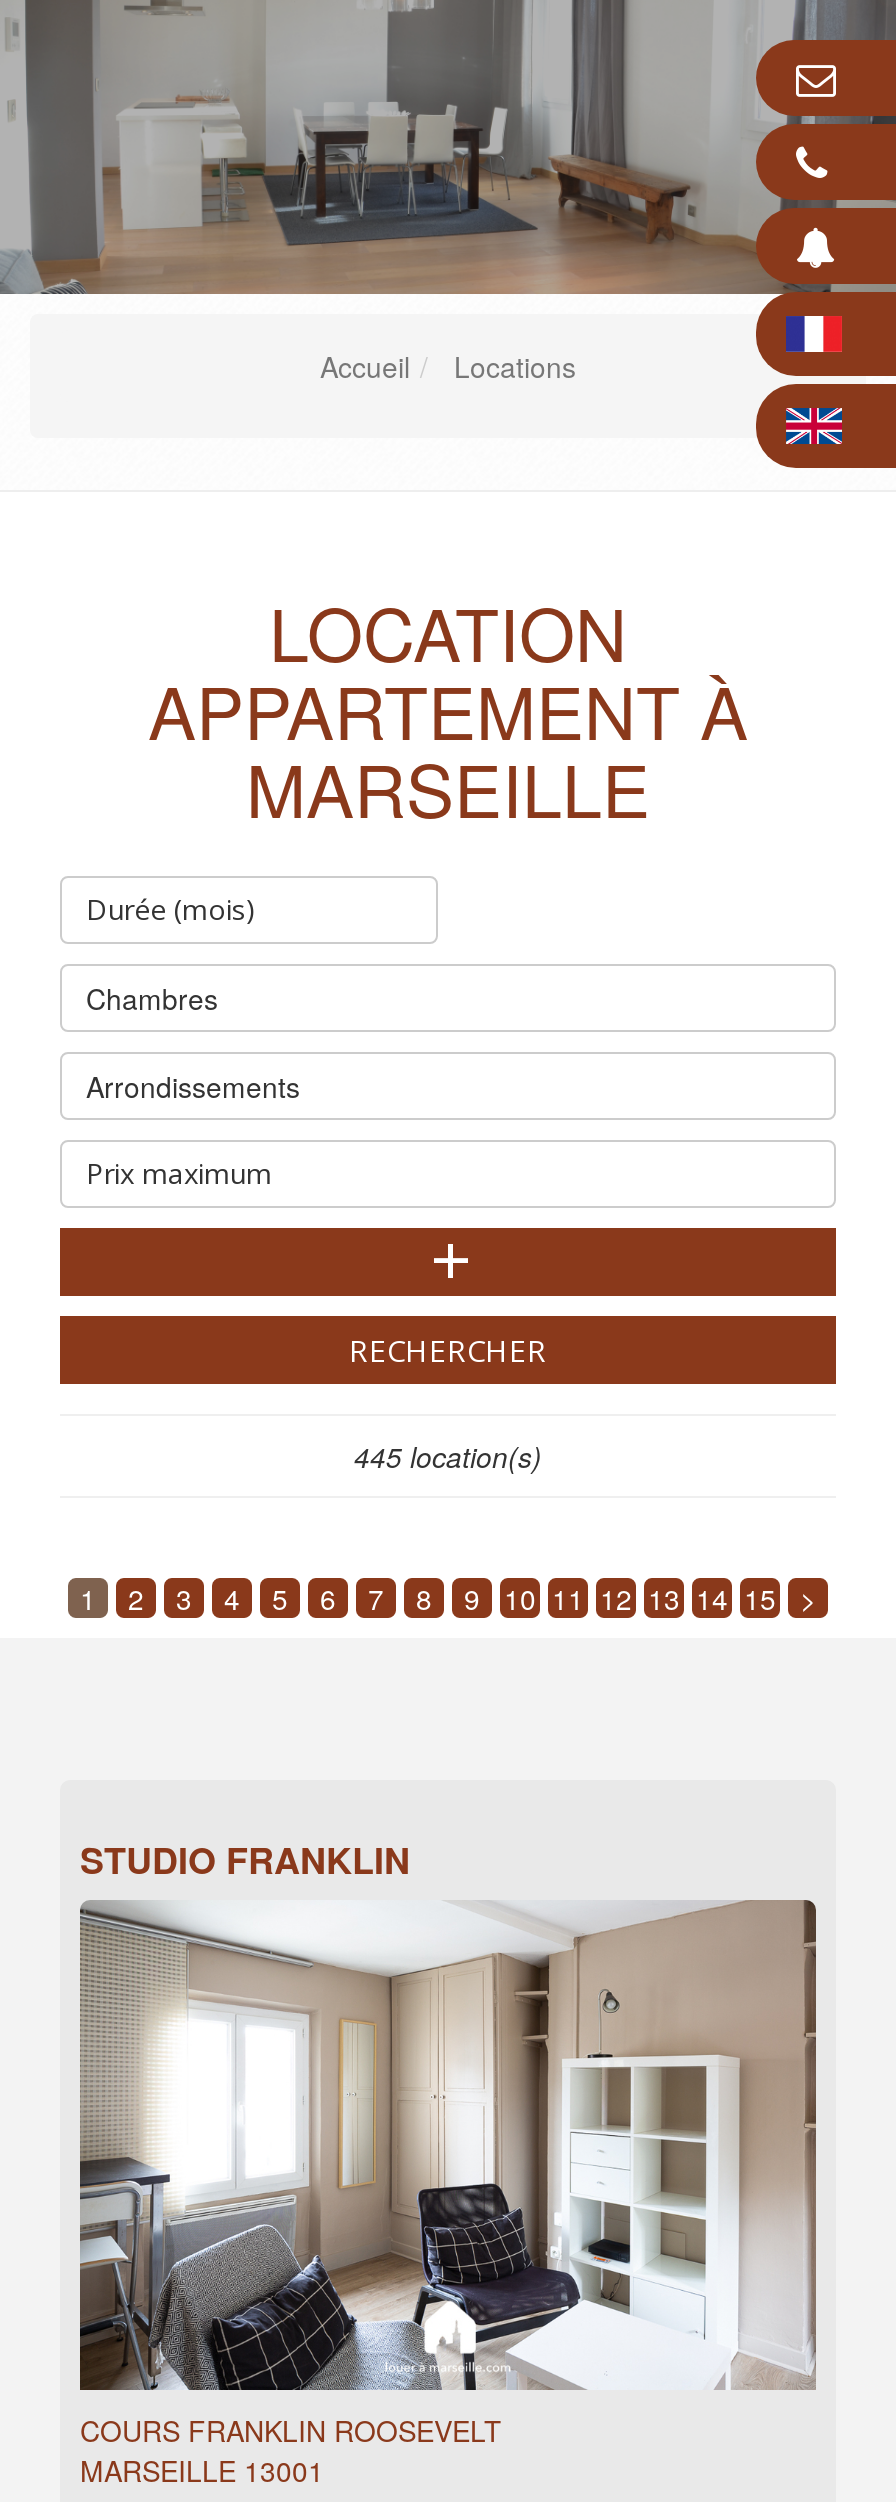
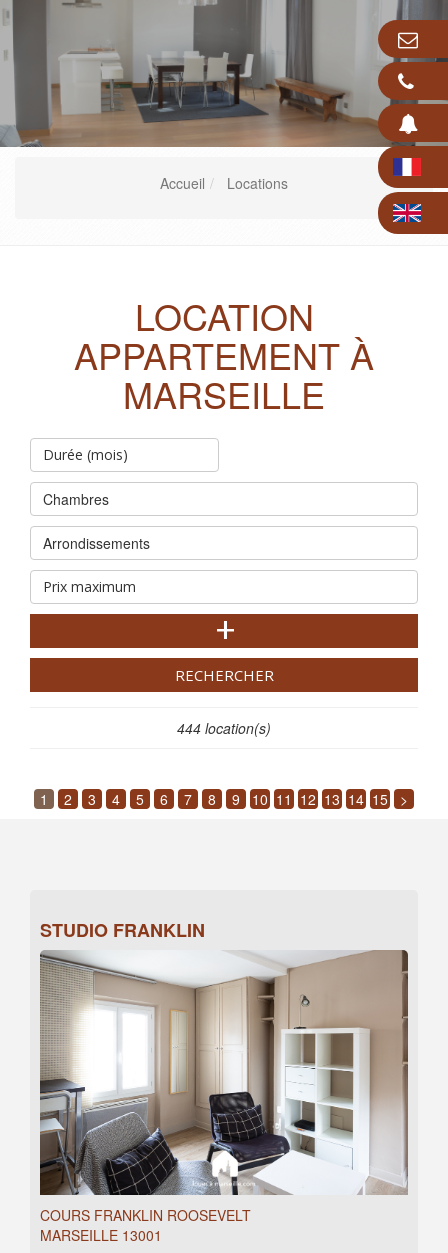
[354,1436,542,1476] 445 location(s) -> [177,718,271,738] 444 location(s)

